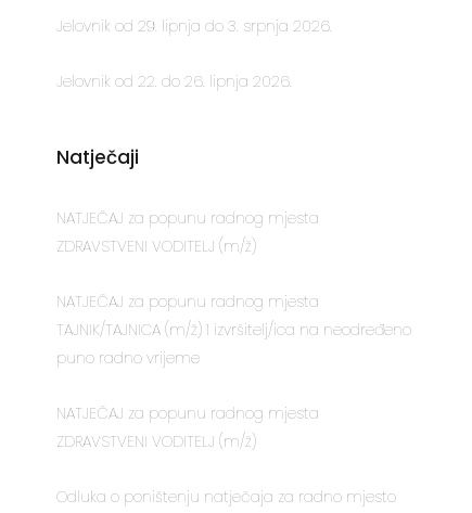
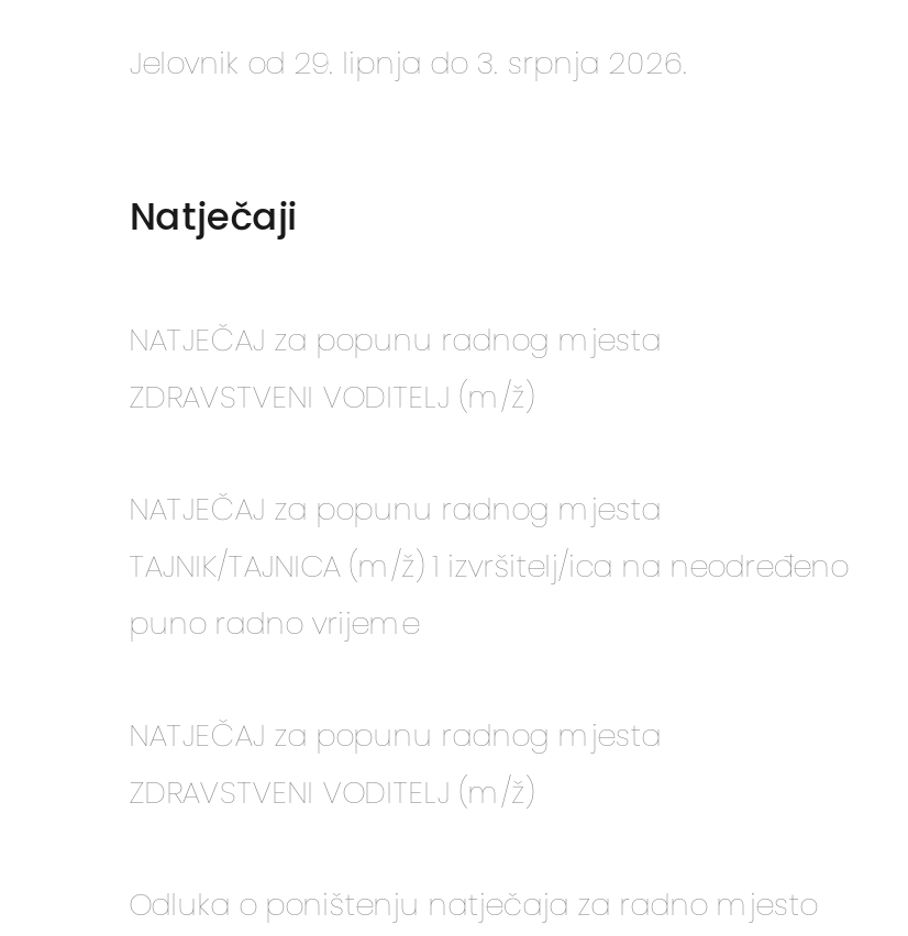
[56,71,292,93] Jelovnik od 22. do 26. lipnja 2026. -> none

